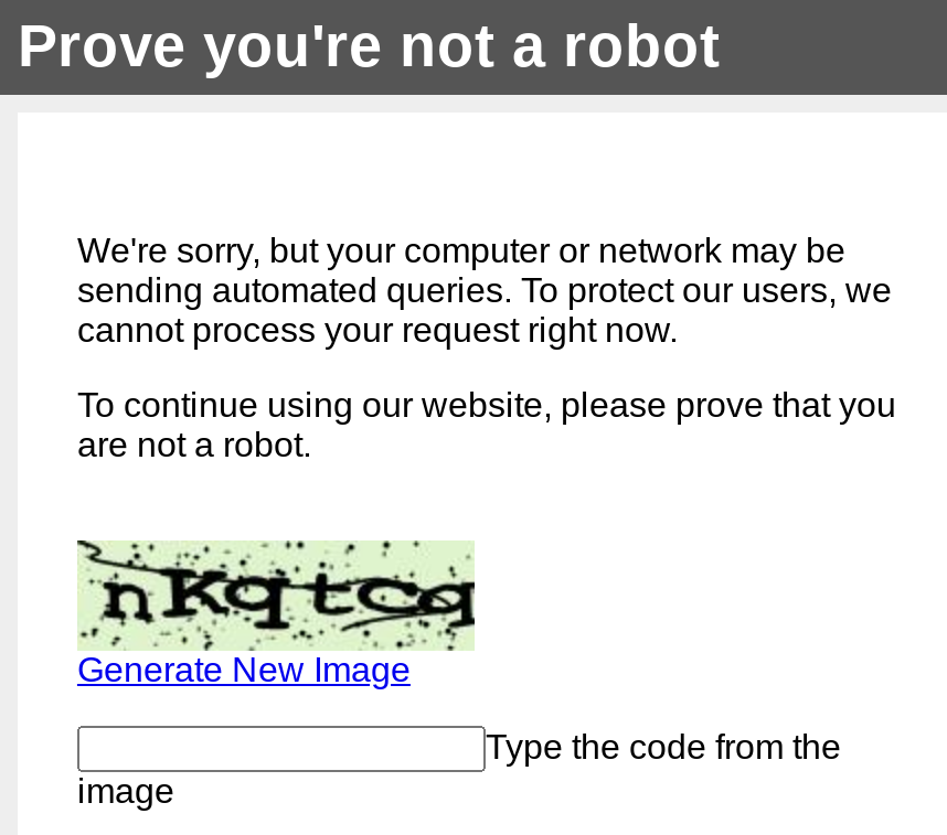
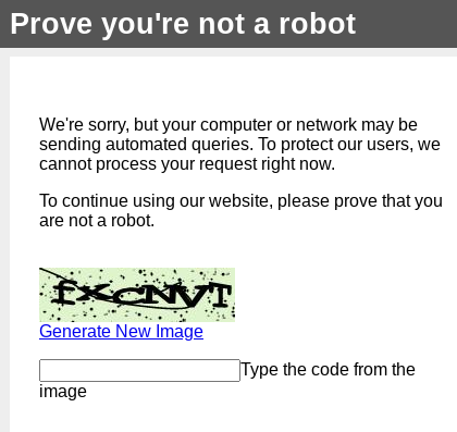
[79,540,477,651] [image] -> [39,269,236,321] [image]

